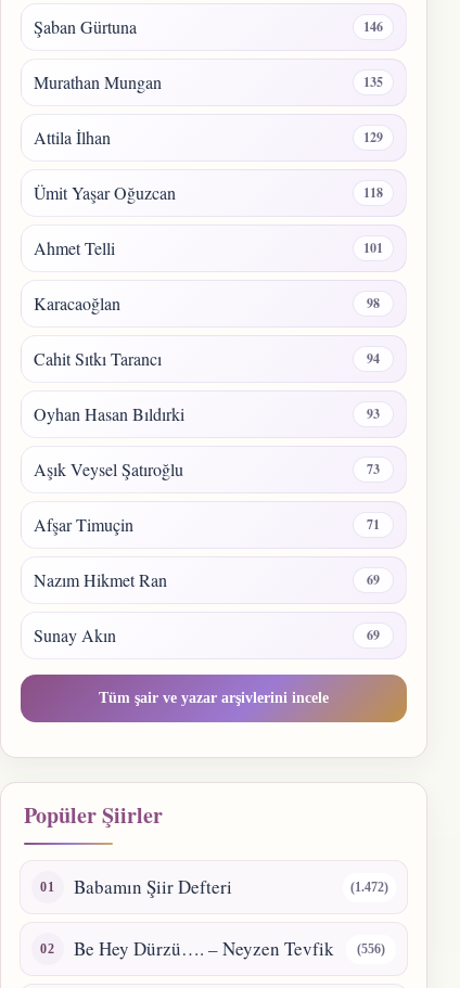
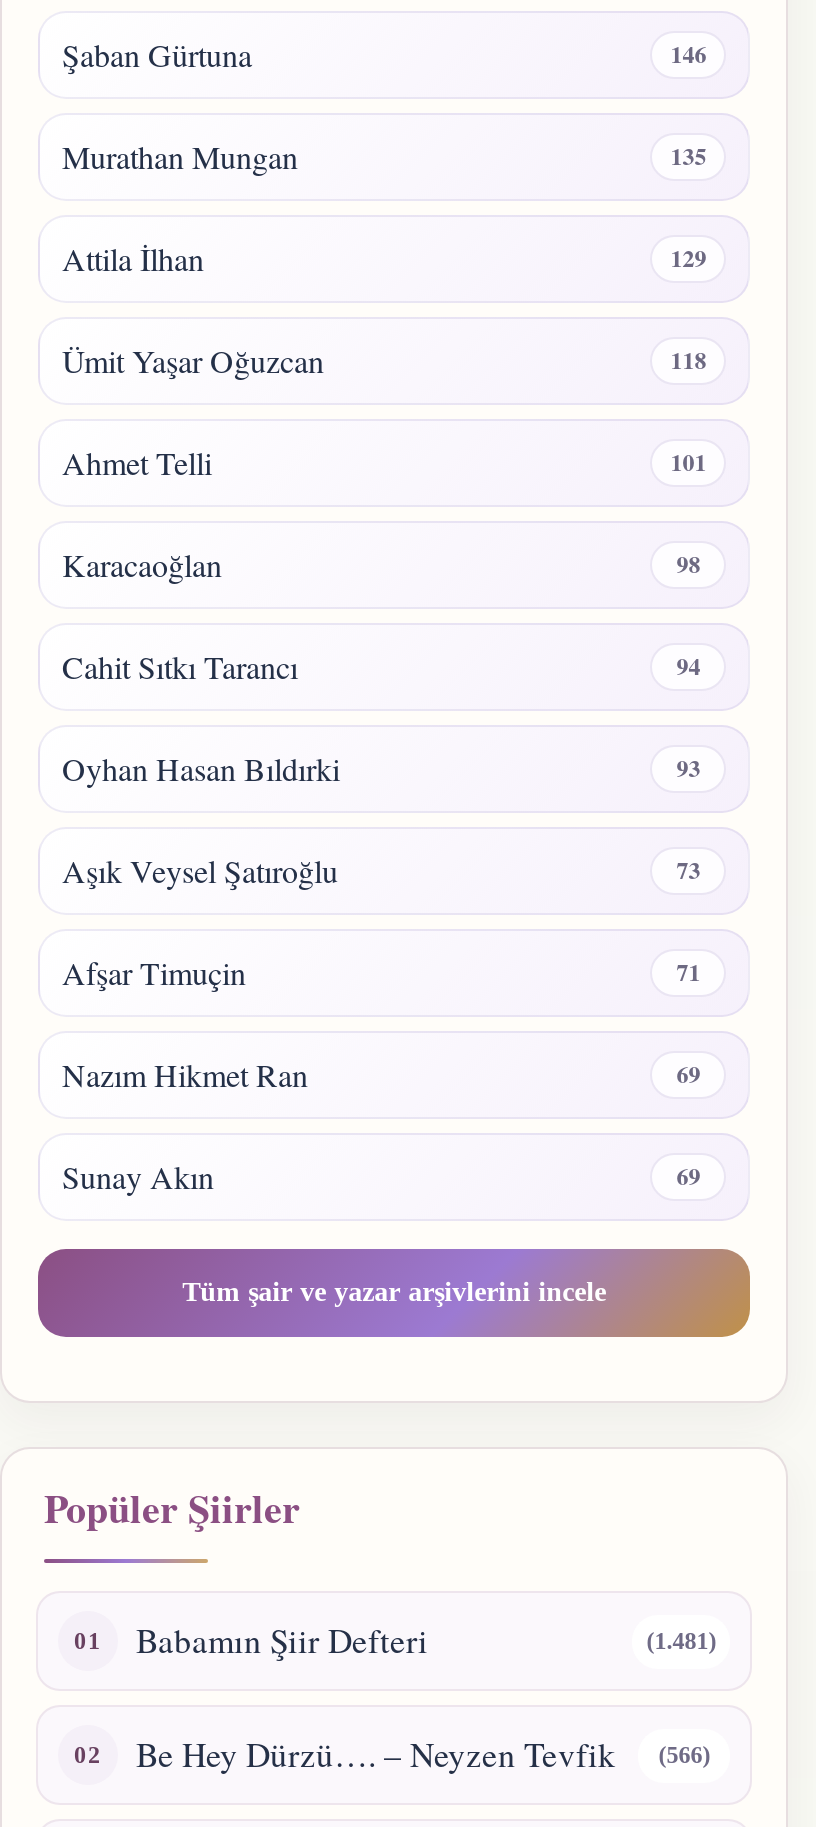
[351,879,389,895] (1.472) -> [646,1627,716,1655] (1.481)
[74,936,385,961] Be Hey Dürzü…. – Neyzen Tevfik (556) -> [136,1732,710,1778] Be Hey Dürzü…. – Neyzen Tevfik (566)

